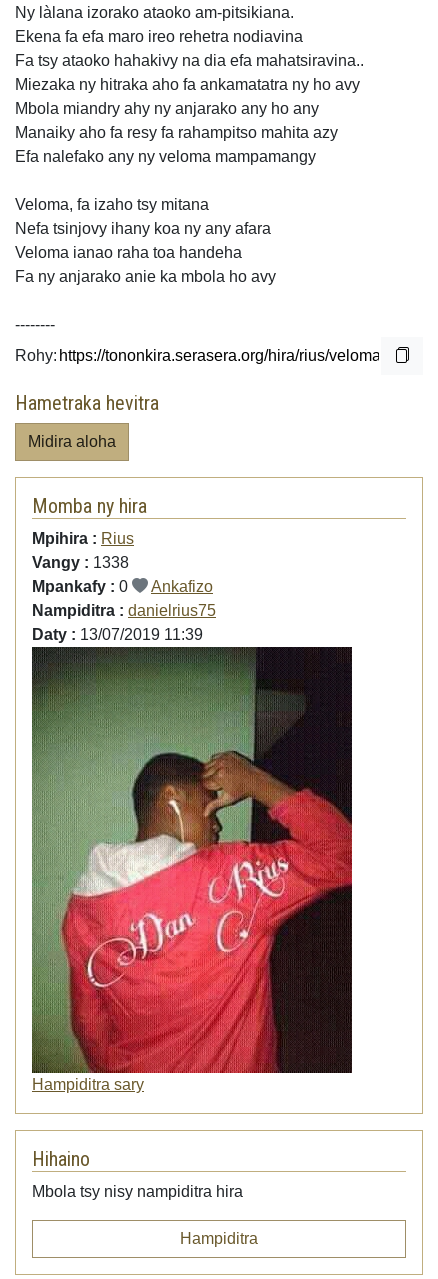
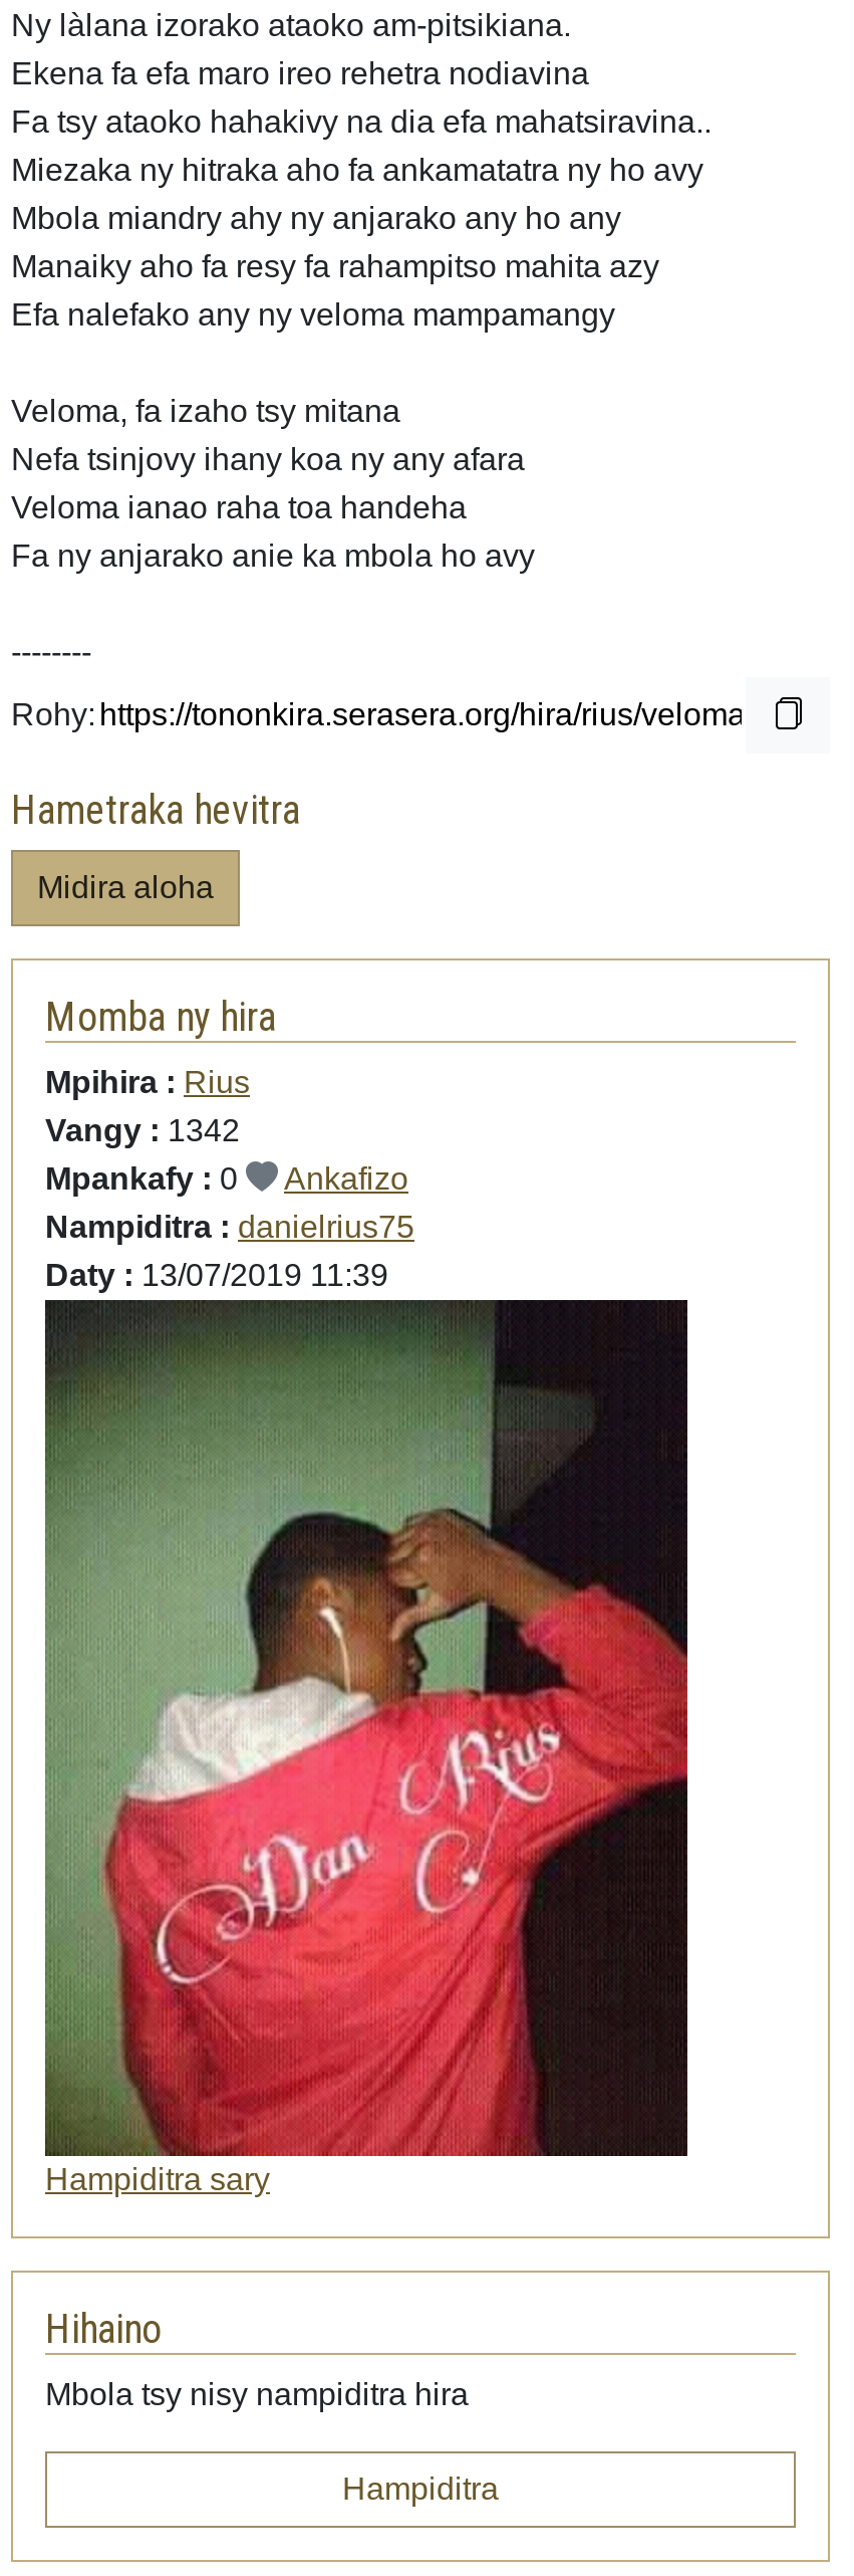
[32,554,129,571] Vangy : 1338 -> [45,1113,240,1147] Vangy : 1342

